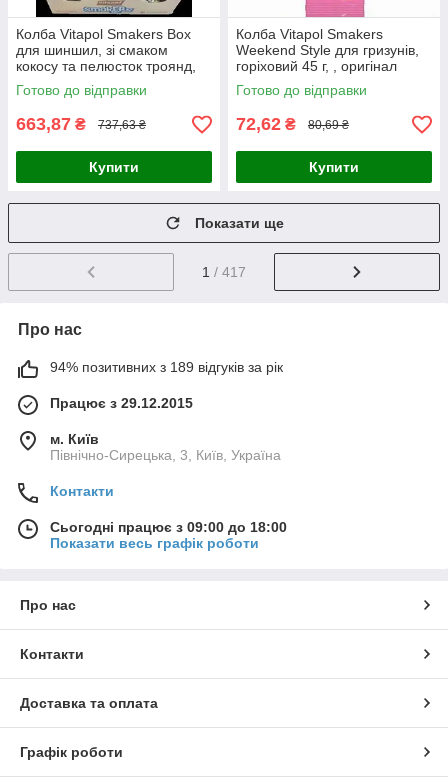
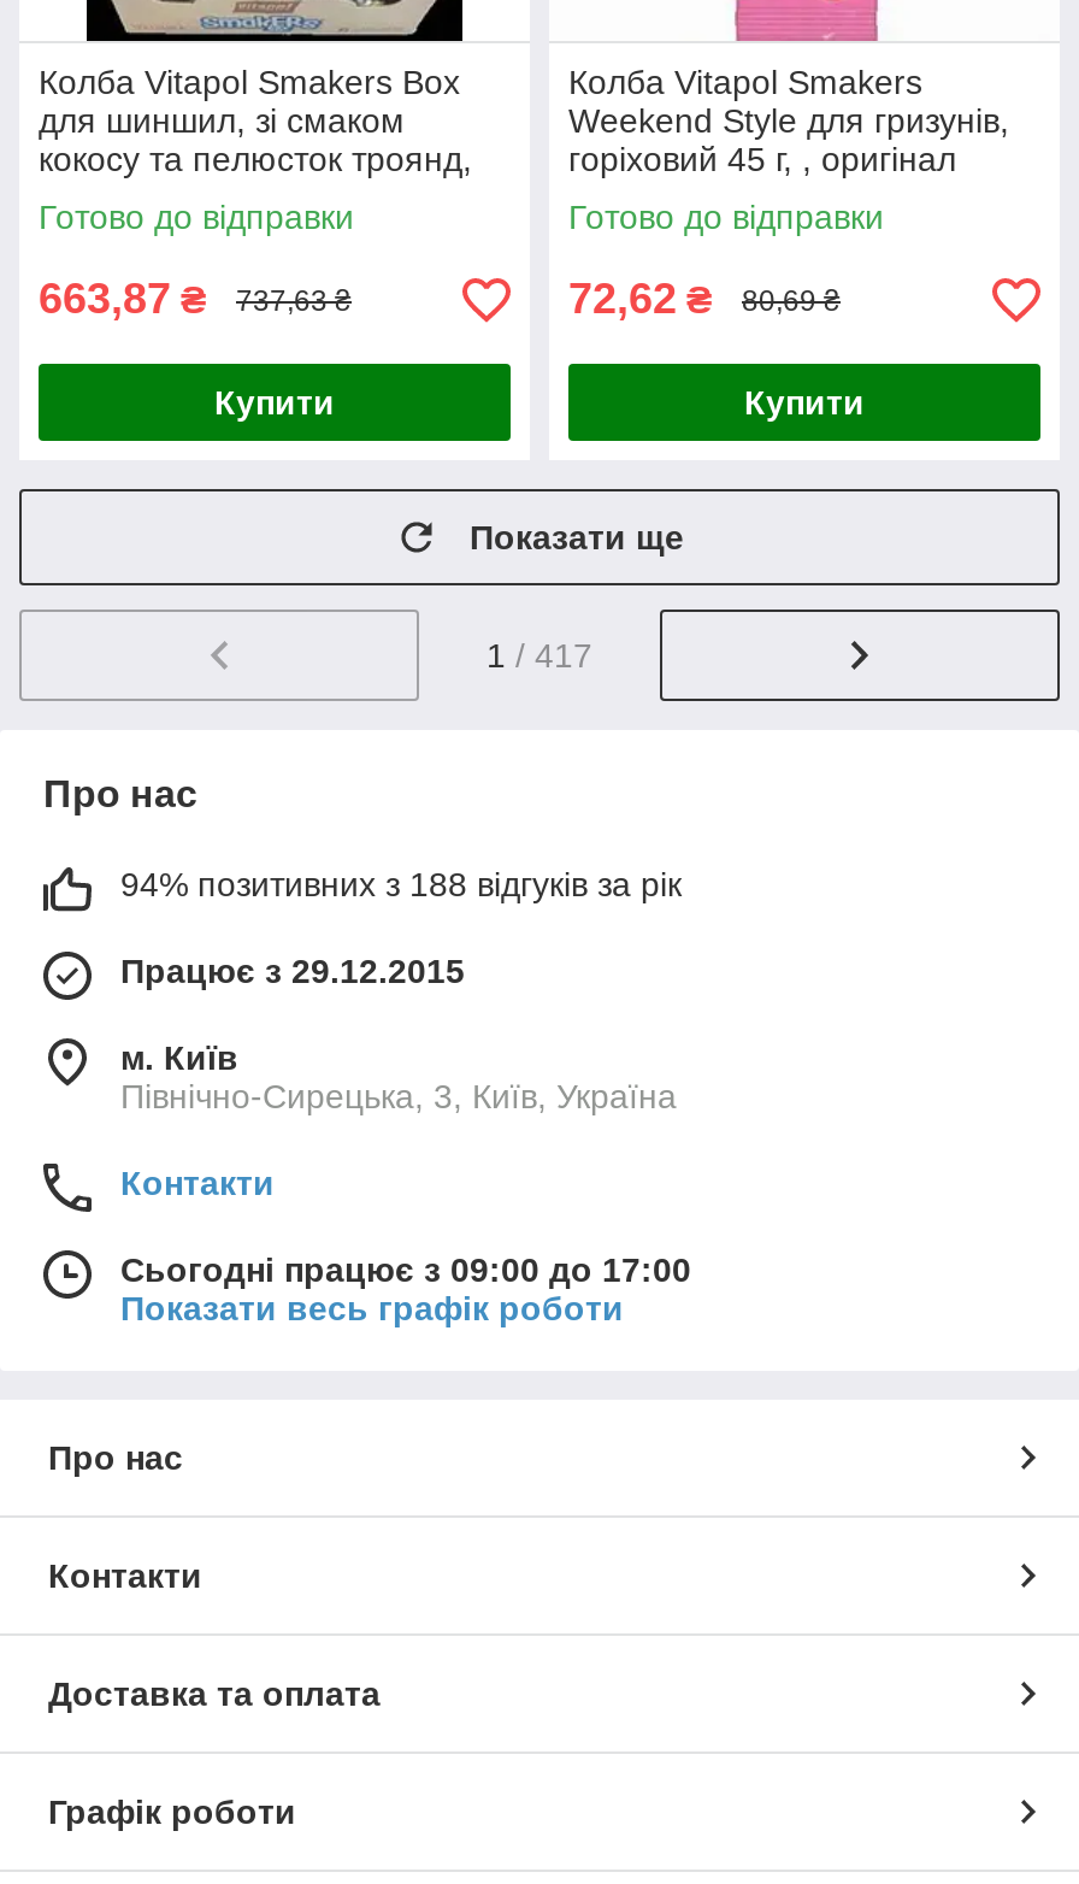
[50,359,283,375] 94% позитивних з 189 відгуків за рік -> [120,865,682,904] 94% позитивних з 188 відгуків за рік
[50,519,287,535] Сьогодні працює з 09:00 до 18:00 -> [120,1251,691,1289] Сьогодні працює з 09:00 до 17:00

